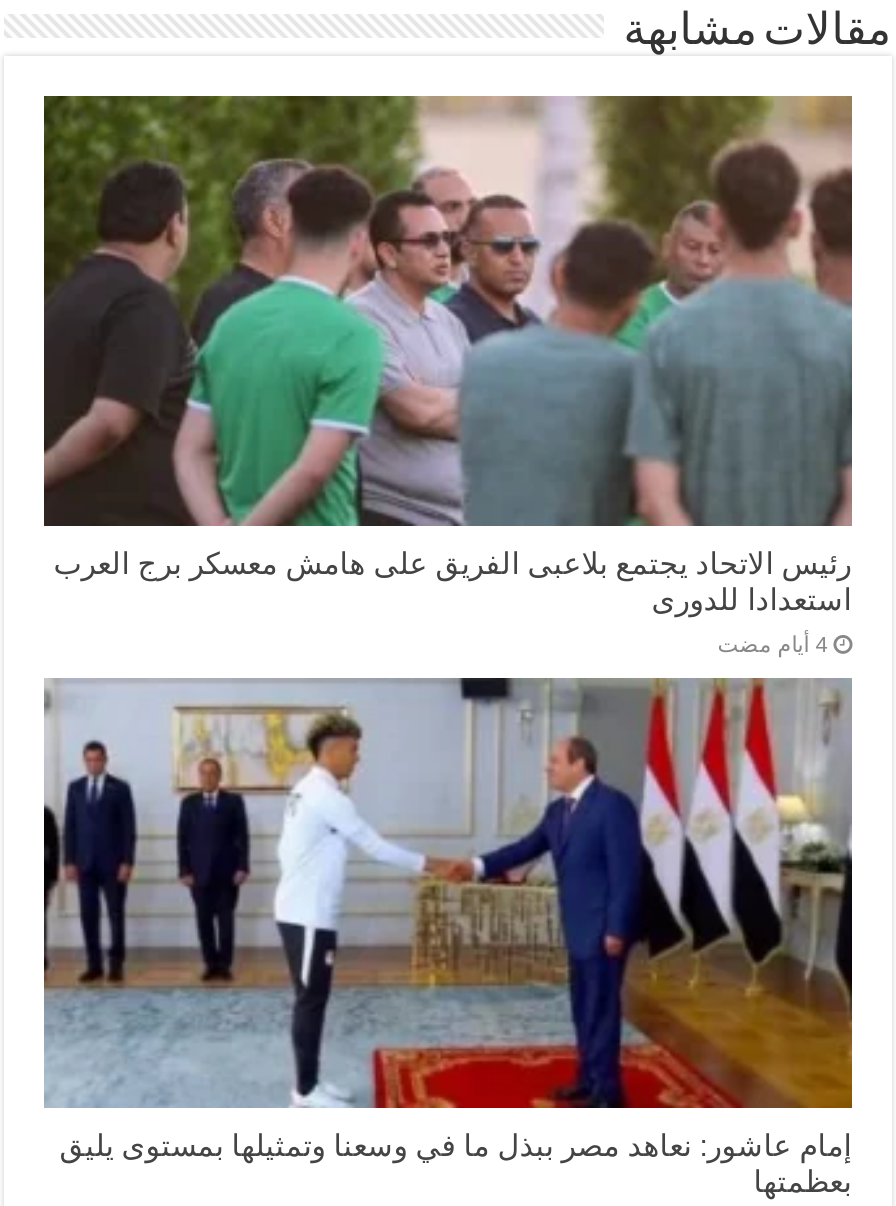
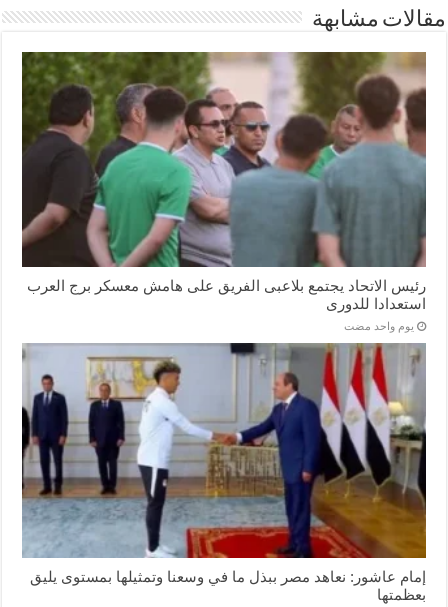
none -> [344,320,414,332] يوم واحد مضت

